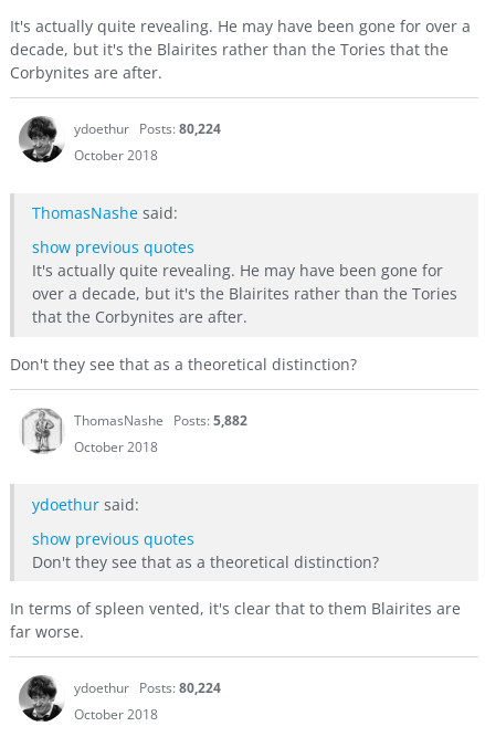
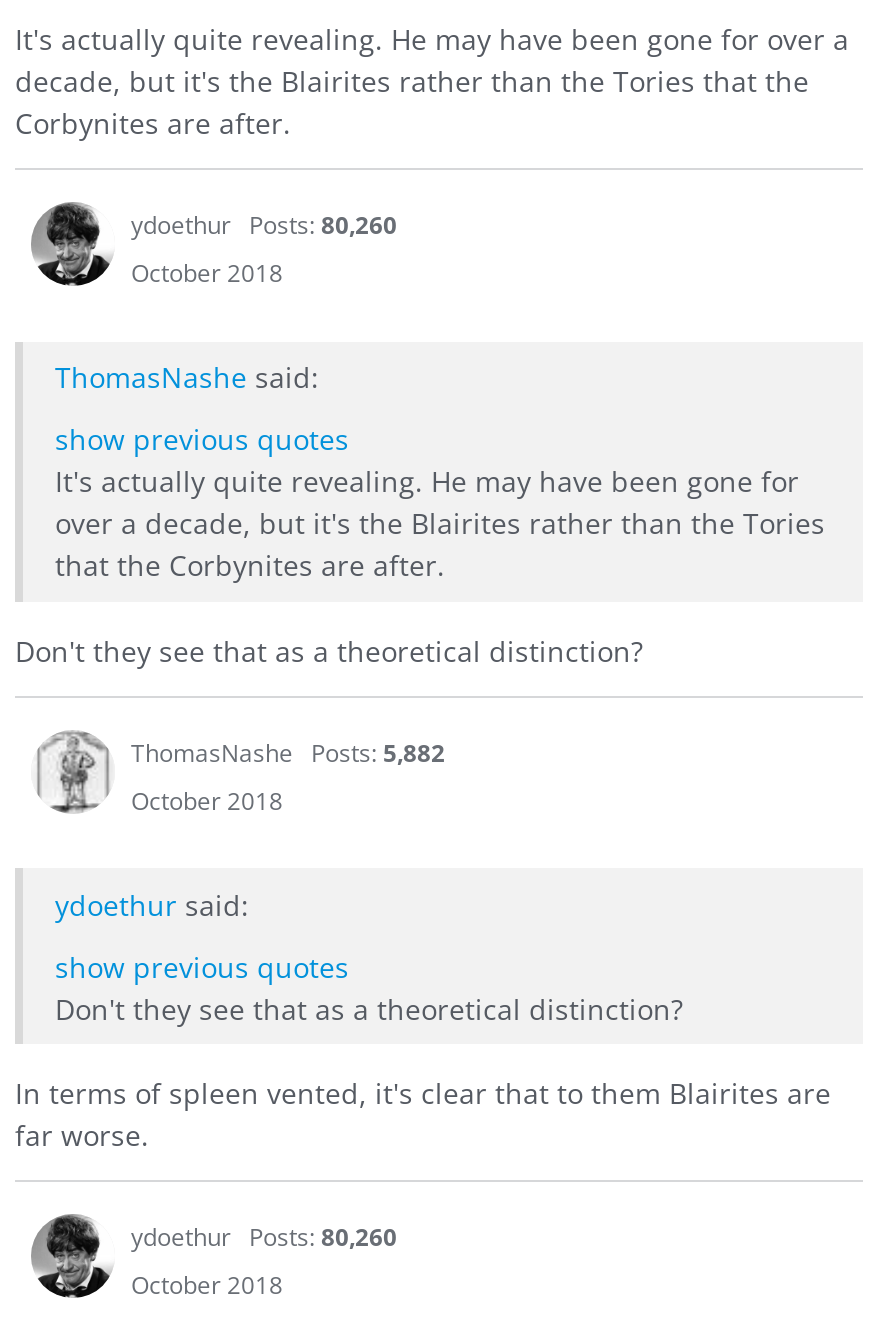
[74,120,221,139] ydoethur Posts: 80,224 -> [131,209,397,243] ydoethur Posts: 80,260
[74,679,221,698] ydoethur Posts: 80,224 -> [131,1221,397,1255] ydoethur Posts: 80,260

